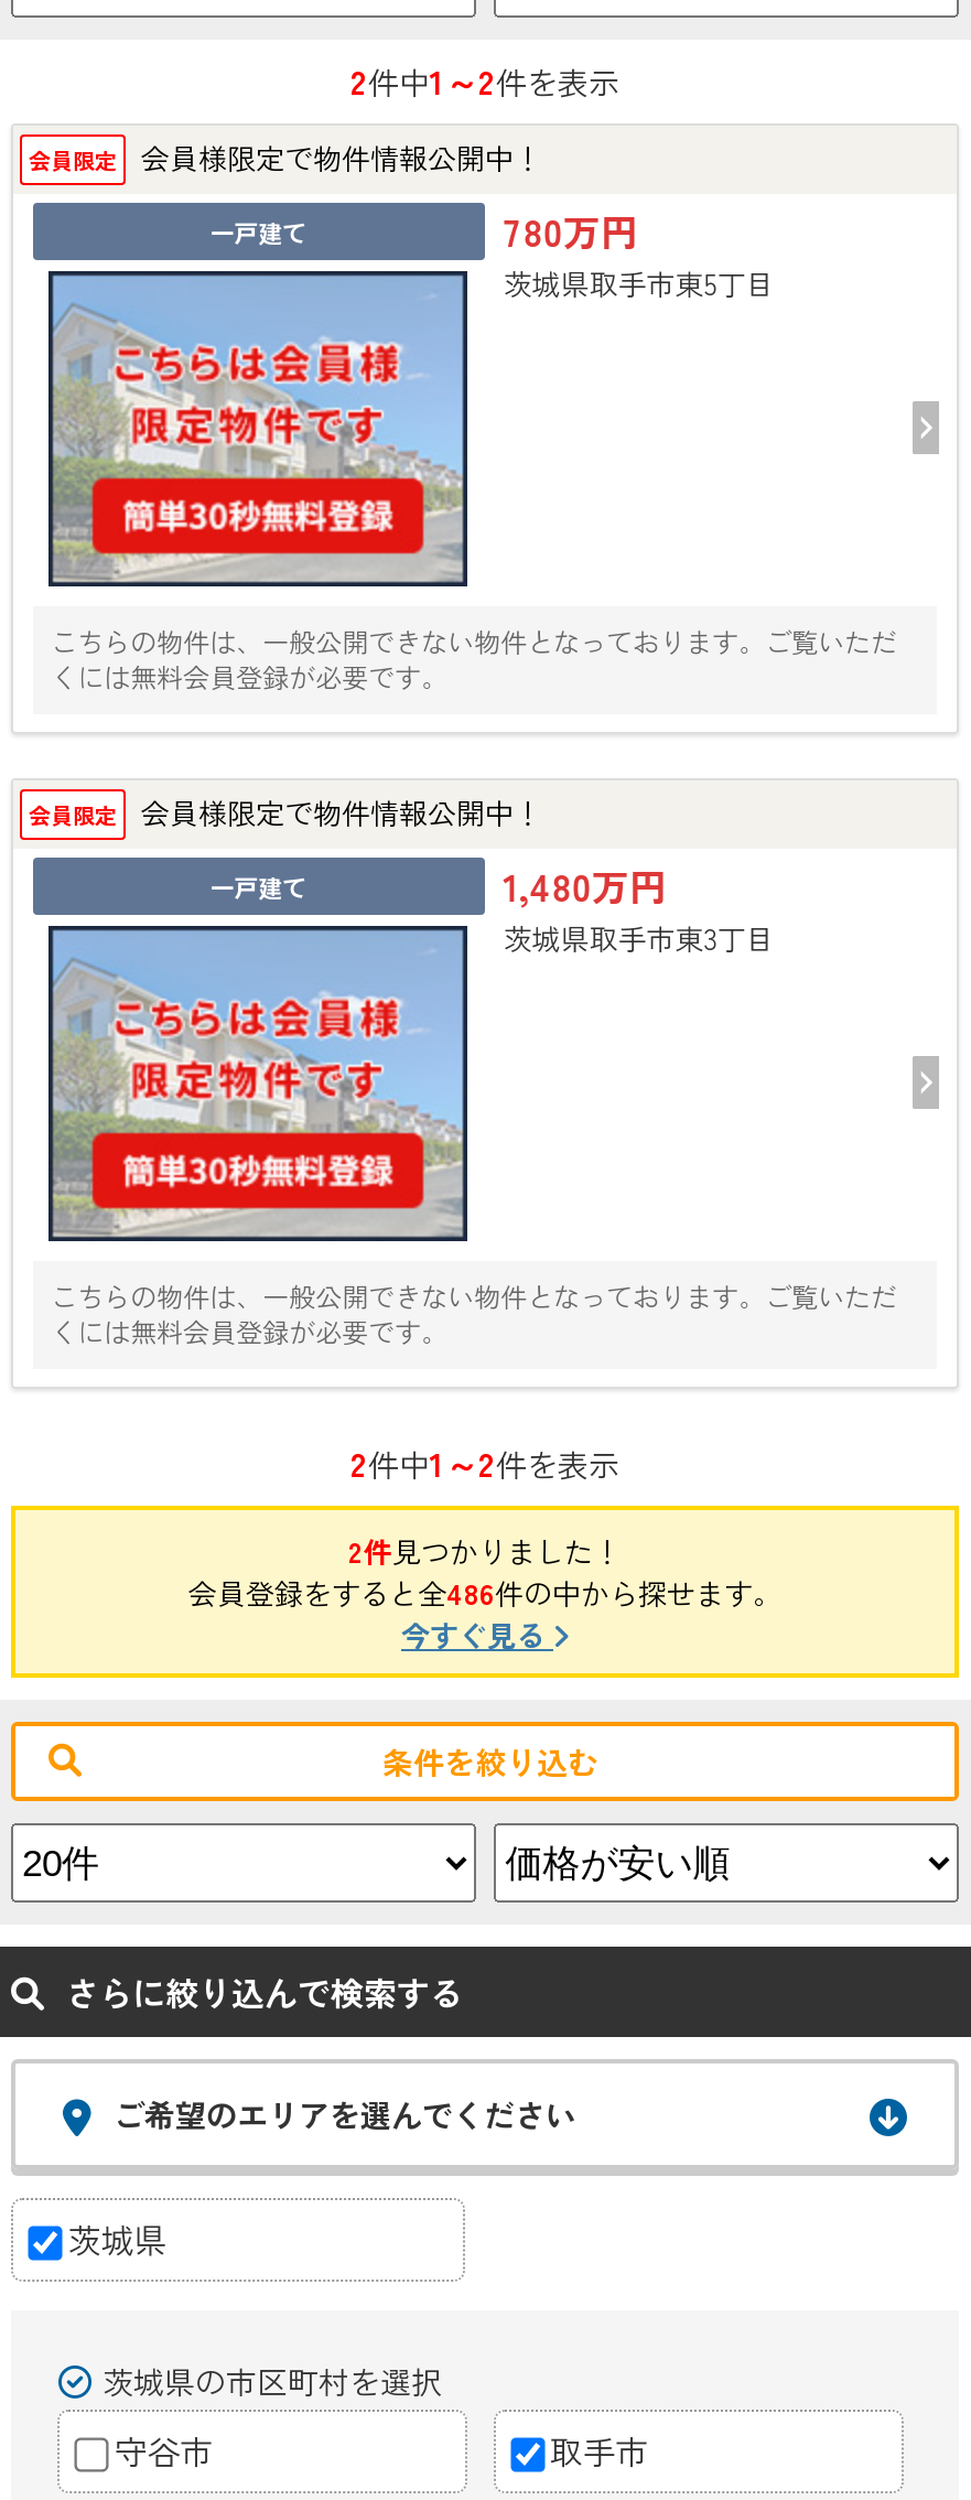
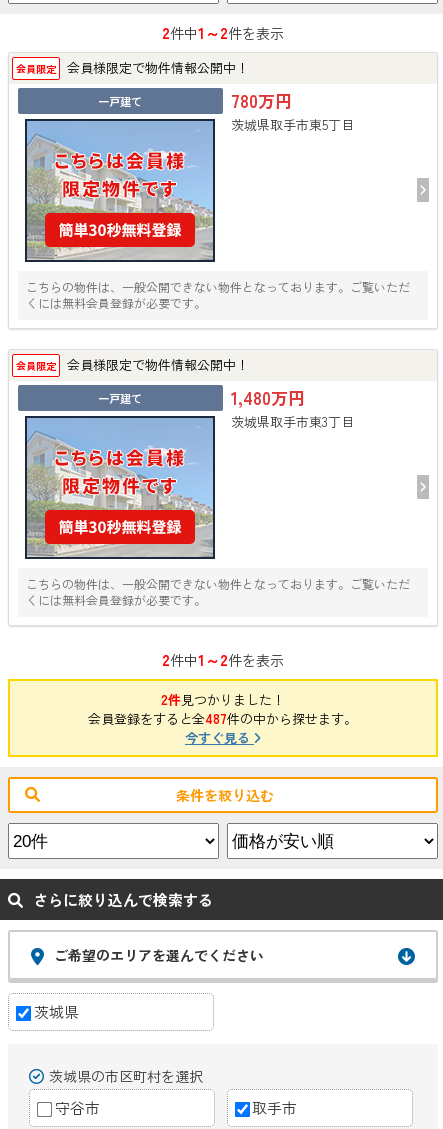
[188,1571,781,1613] 会員登録をすると全486件の中から探せます。 -> [88,709,357,728] 会員登録をすると全487件の中から探せます。

